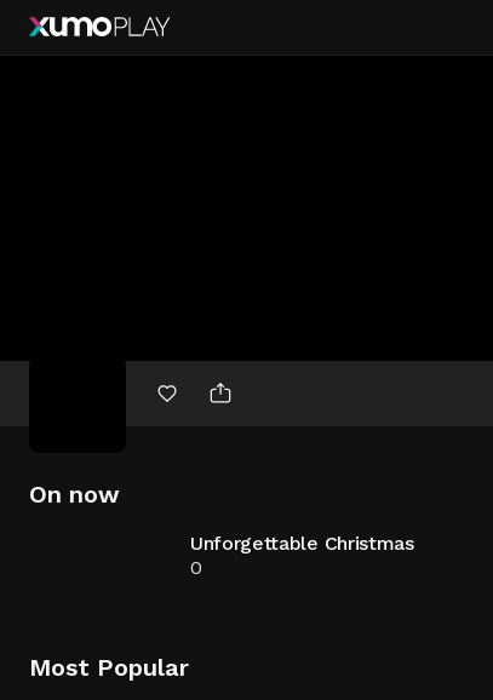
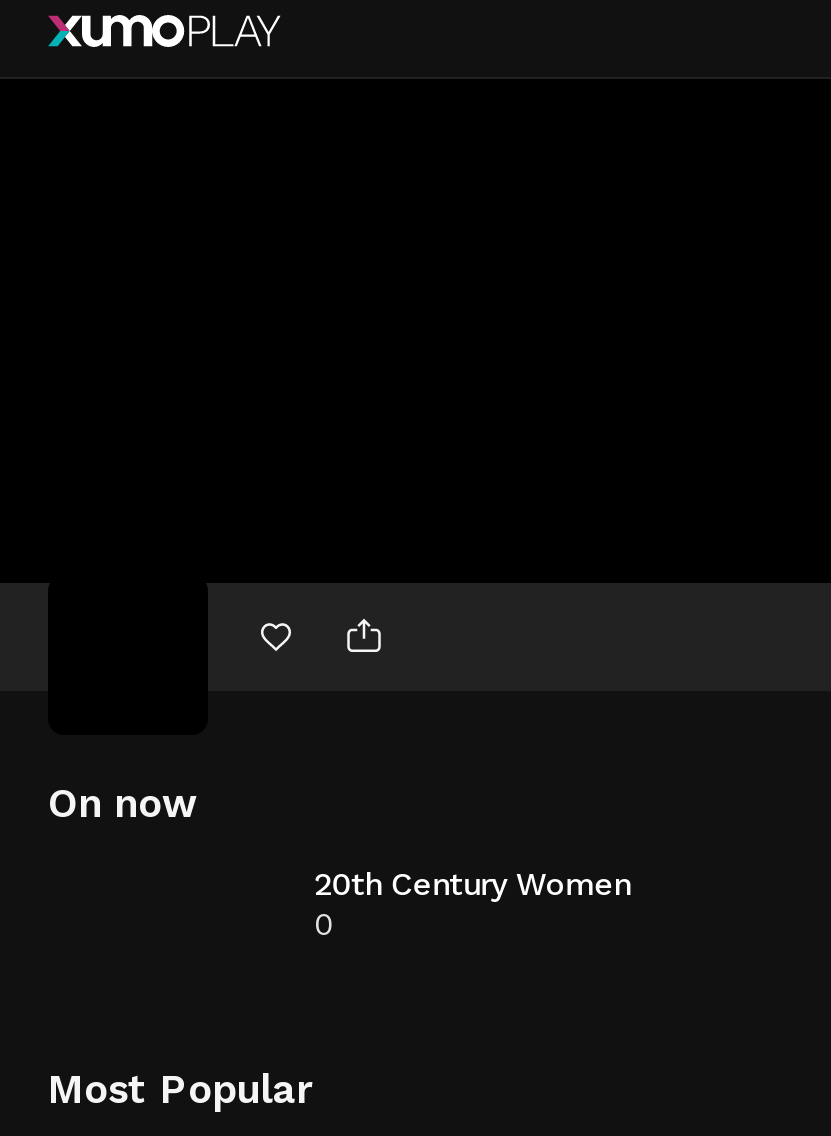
[190,532,414,555] Unforgettable Christmas -> [314,865,630,903] 20th Century Women

